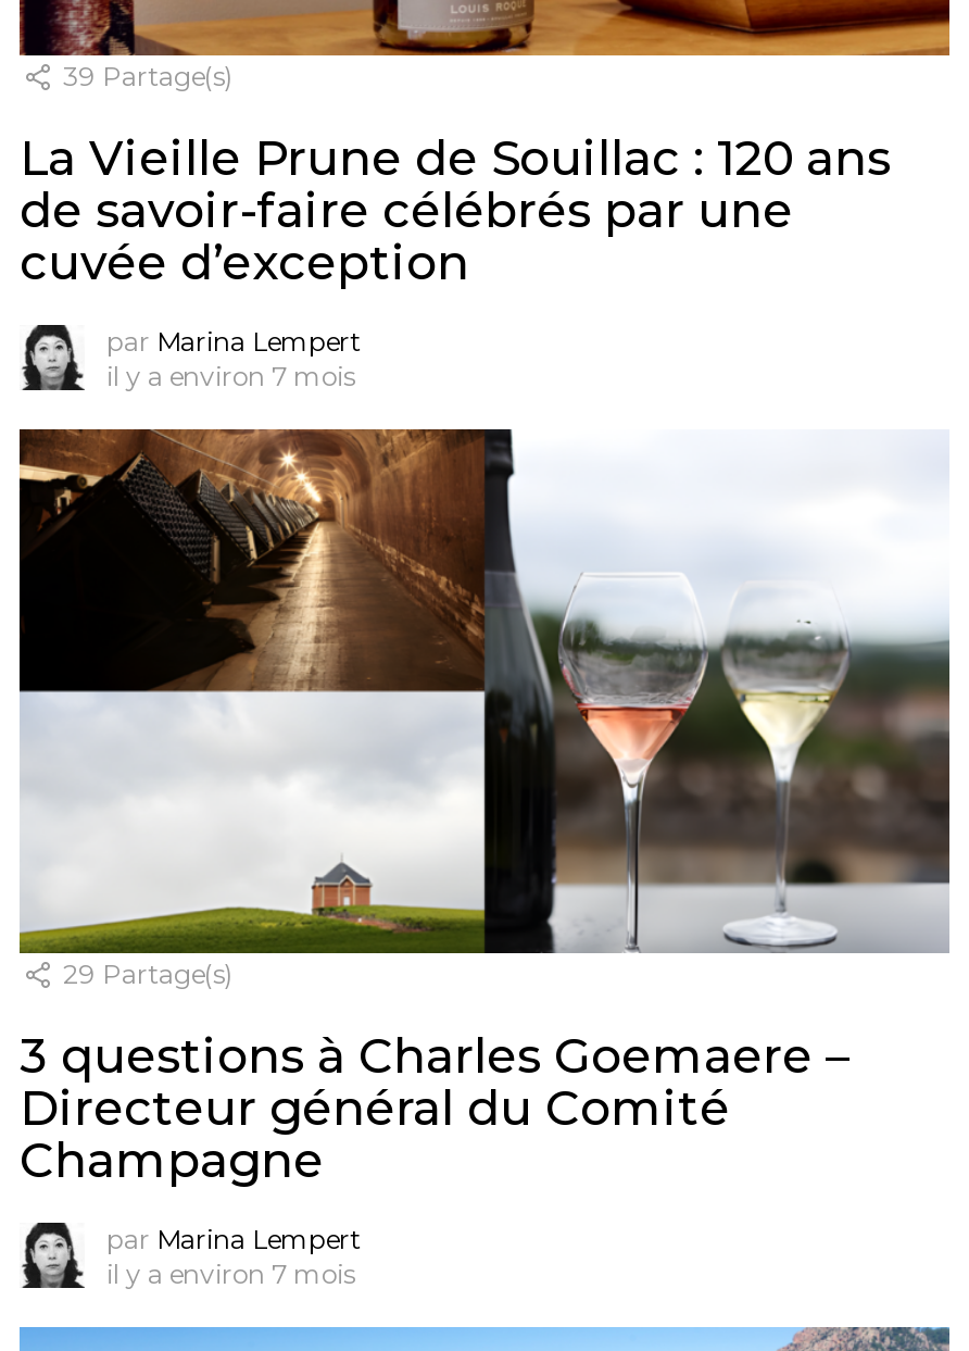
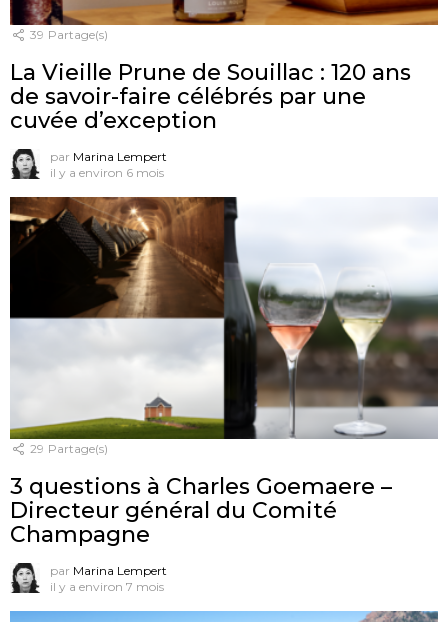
[106,360,354,392] il y a environ 7 mois -> [50,165,164,180] il y a environ 6 mois

